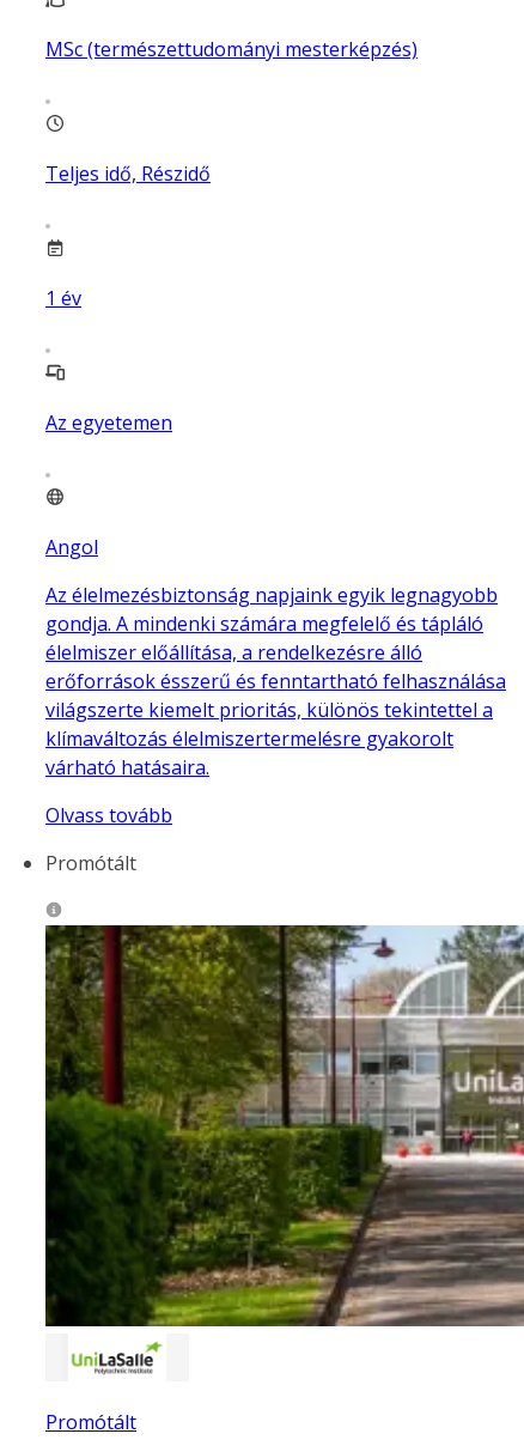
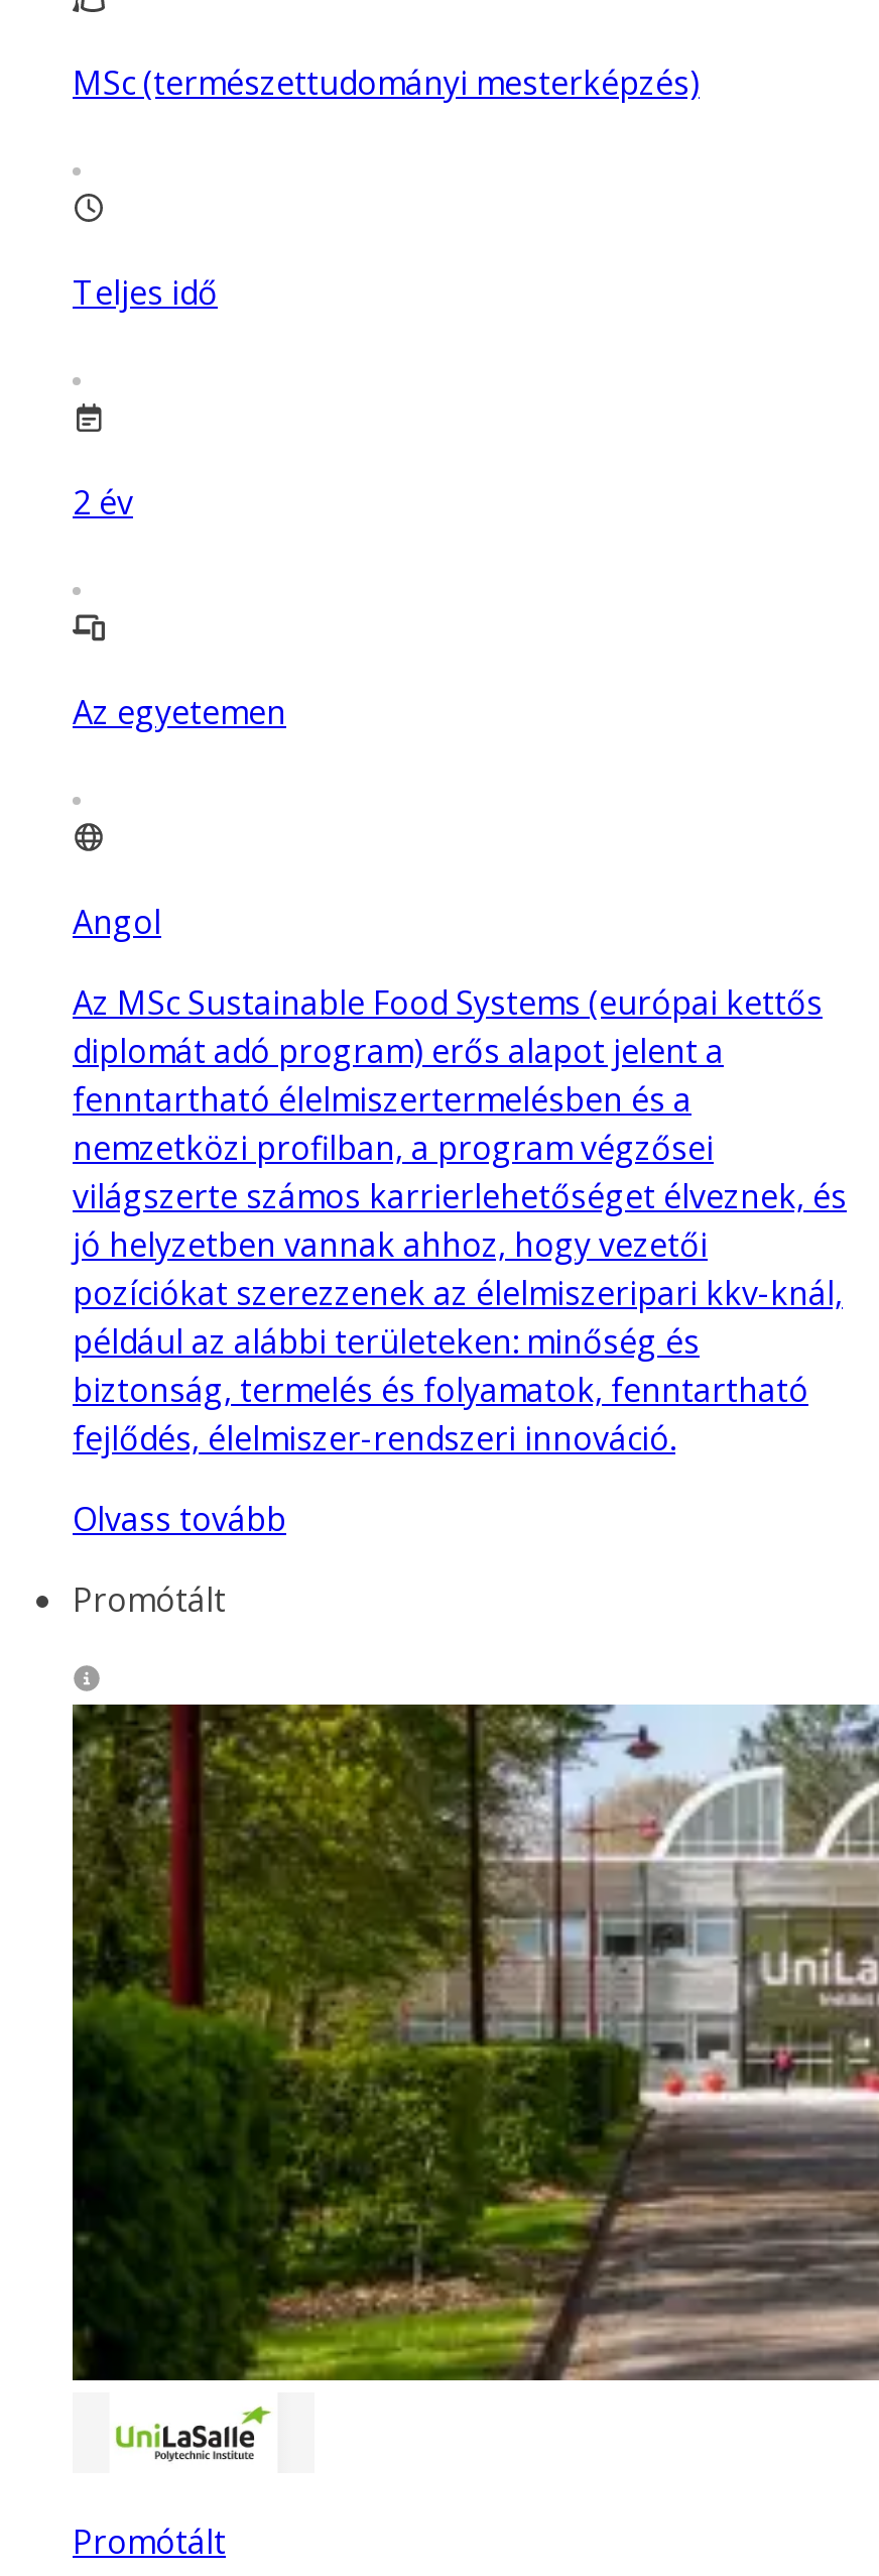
[45,160,211,186] Teljes idő, Részidő -> [73,270,218,314] Teljes idő
[45,284,81,311] 1 év -> [73,479,133,524] 2 év
[45,581,506,780] Az élelmezésbiztonság napjaink egyik legnagyobb | gondja. A mindenki számára megfelelő és tápláló | élelmiszer előállítása, a rendelkezésre álló | erőforrások ésszerű és fenntartható felhasználása | világszerte kiemelt prioritás, különös tekintettel a | klímaváltozás élelmiszertermelésre gyakorolt | várható hatásaira. -> [73,980,847,1460] Az MSc Sustainable Food Systems (európai kettős | diplomát adó program) erős alapot jelent a | fenntartható élelmiszertermelésben és a | nemzetközi profilban, a program végzősei | világszerte számos karrierlehetőséget élveznek, és | jó helyzetben vannak ahhoz, hogy vezetői | pozíciókat szerezzenek az élelmiszeripari kkv-knál, | például az alábbi területeken: minőség és | biztonság, termelés és folyamatok, fenntartható | fejlődés, élelmiszer-rendszeri innováció.

